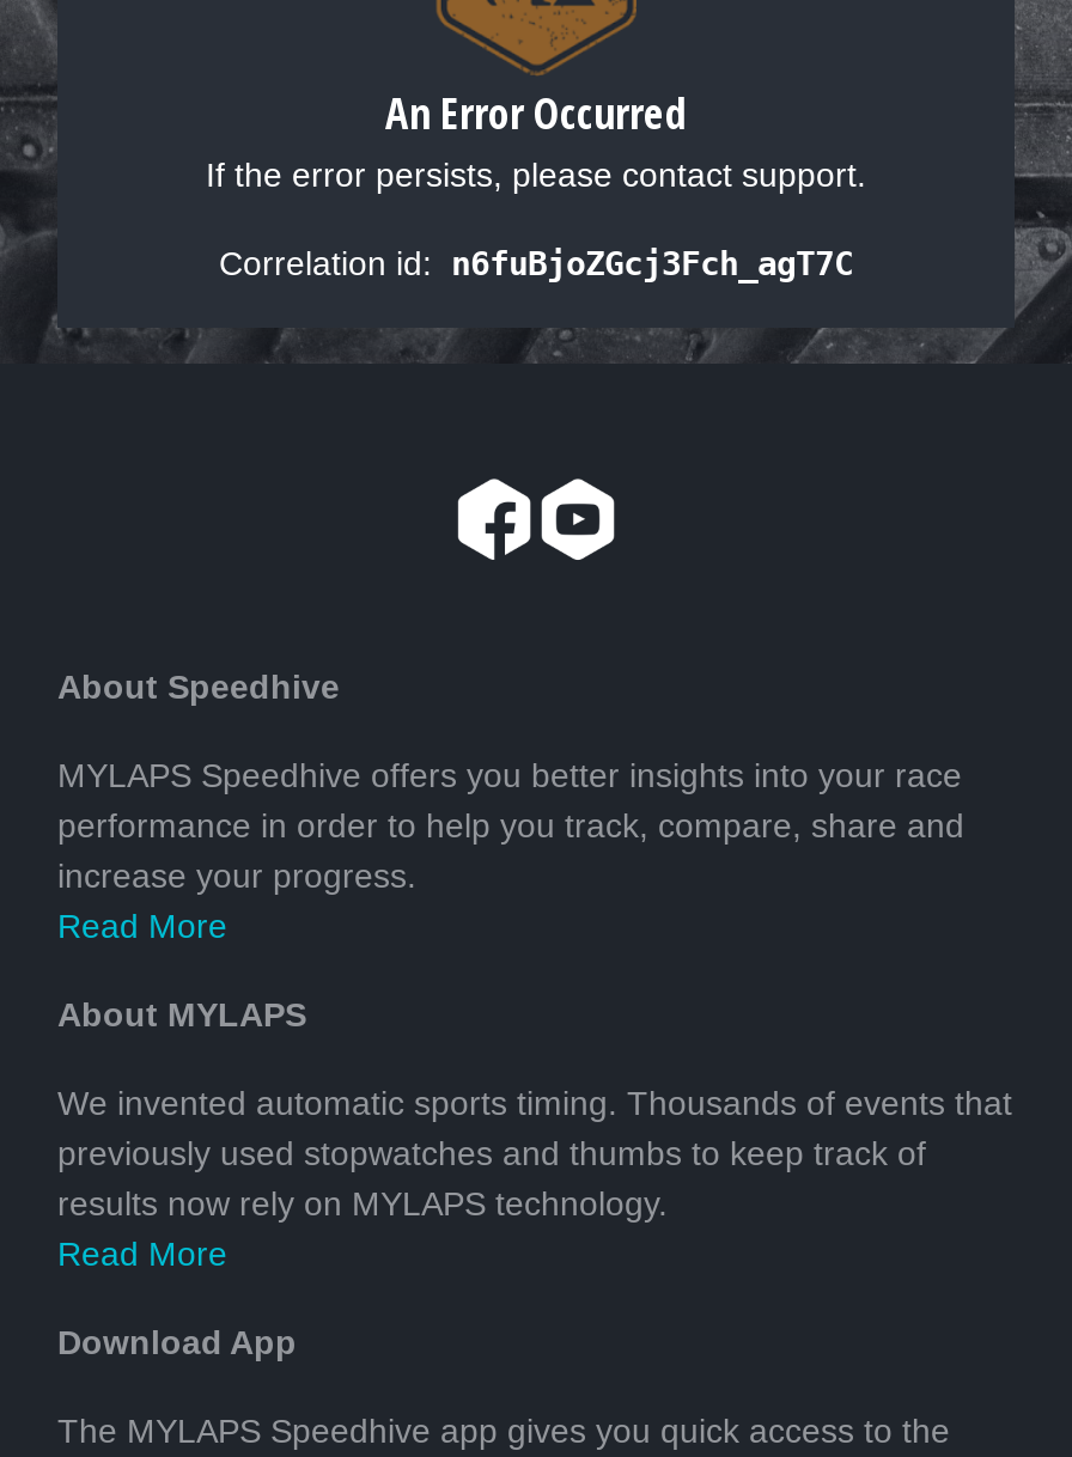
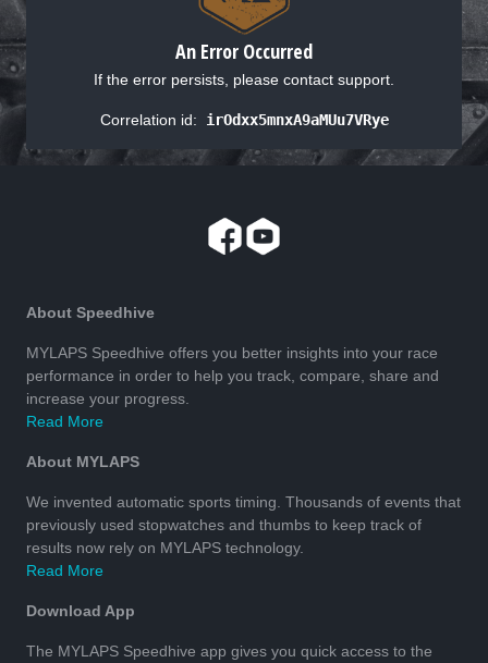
[219,243,853,281] Correlation id: n6fuBjoZGcj3Fch_agT7C -> [100,111,388,128] Correlation id: irOdxx5mnxA9aMUu7VRye

